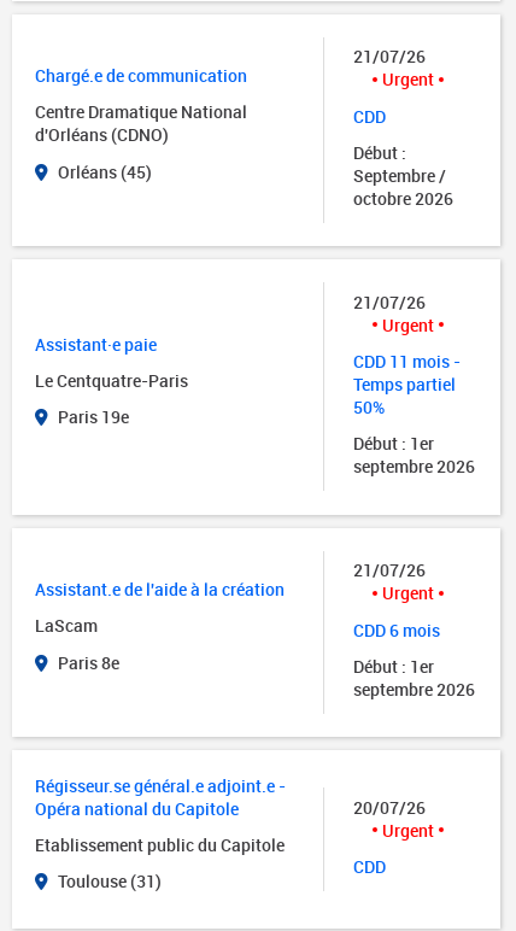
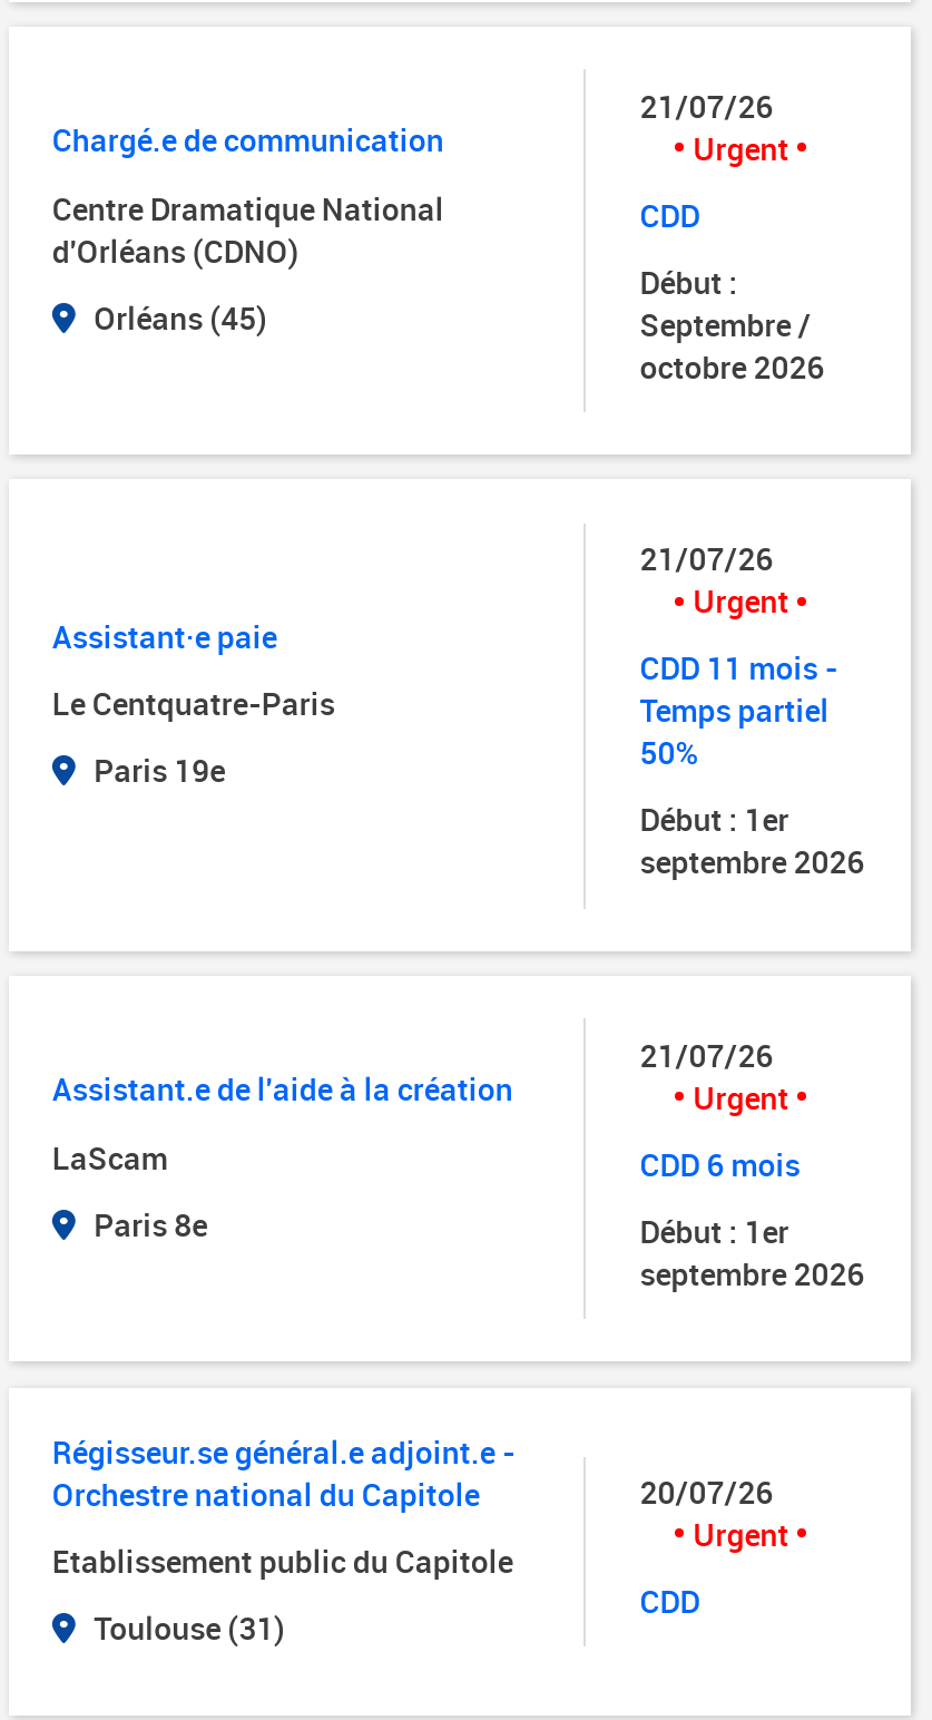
[35,797,239,819] Opéra national du Capitole -> [52,1472,480,1514] Orchestre national du Capitole

